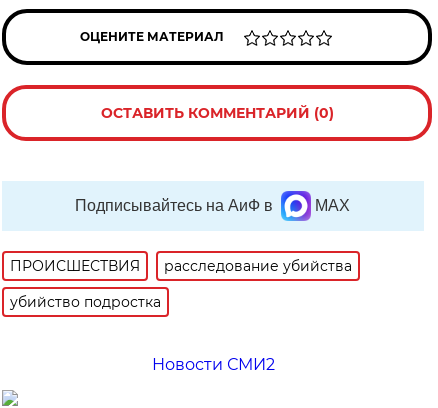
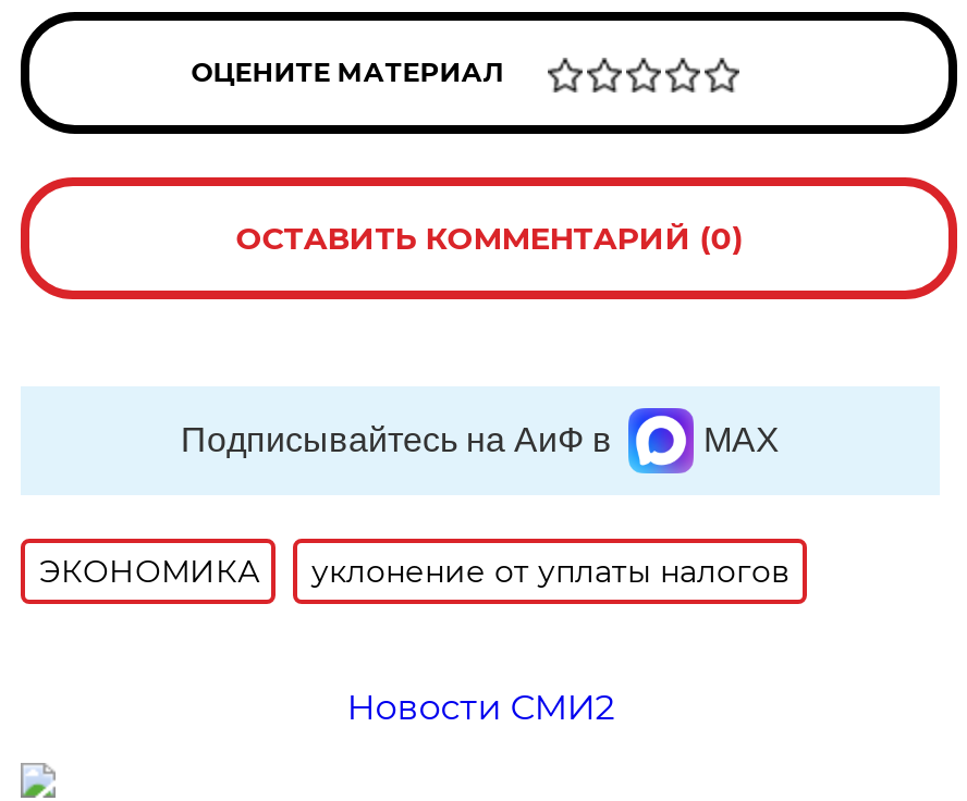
[10,257,352,311] ПРОИСШЕСТВИЯ | расследование убийства | убийство подростка -> [39,552,790,591] ЭКОНОМИКА | уклонение от уплаты налогов

